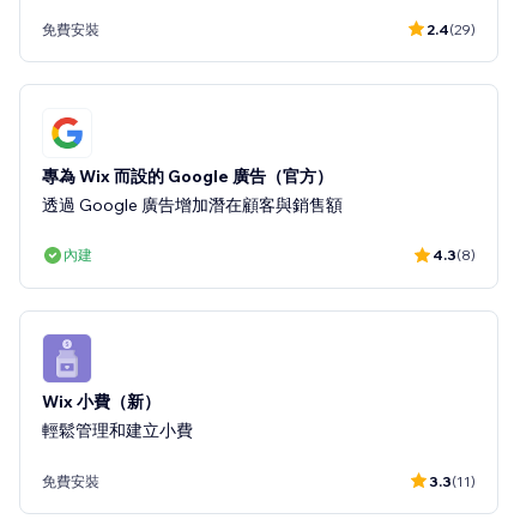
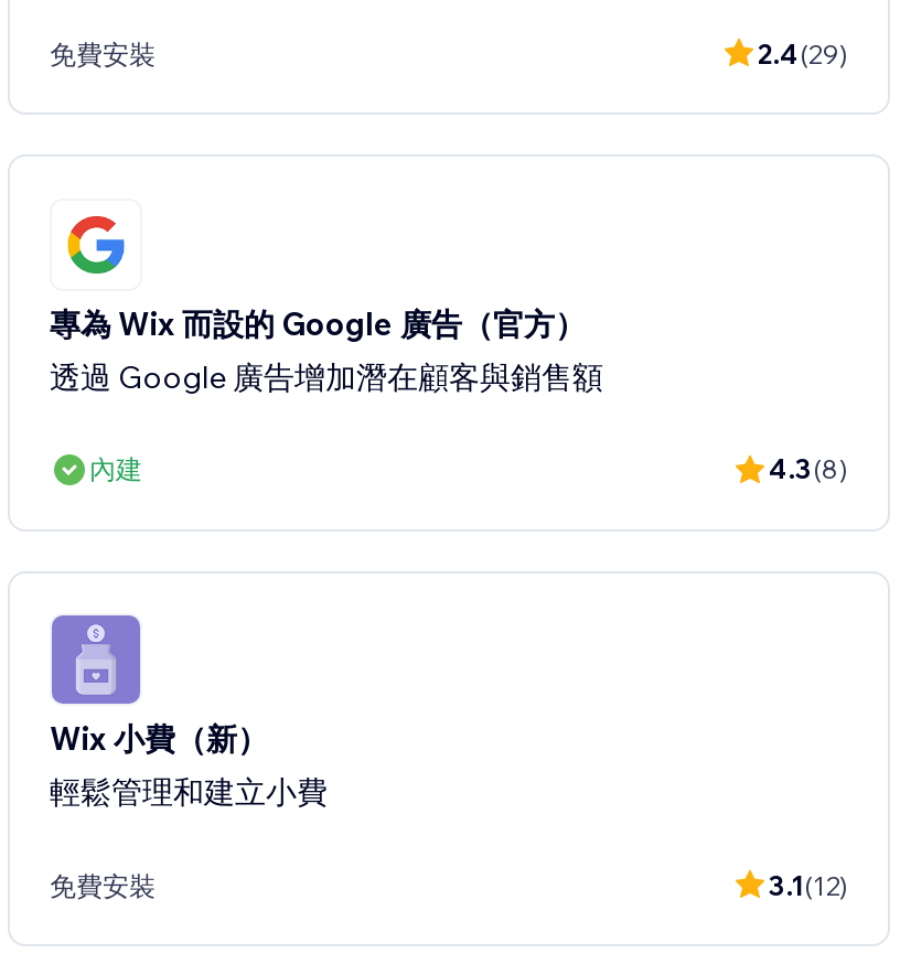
[429,472,476,490] 3.3(11) -> [769,868,848,901] 3.1(12)

